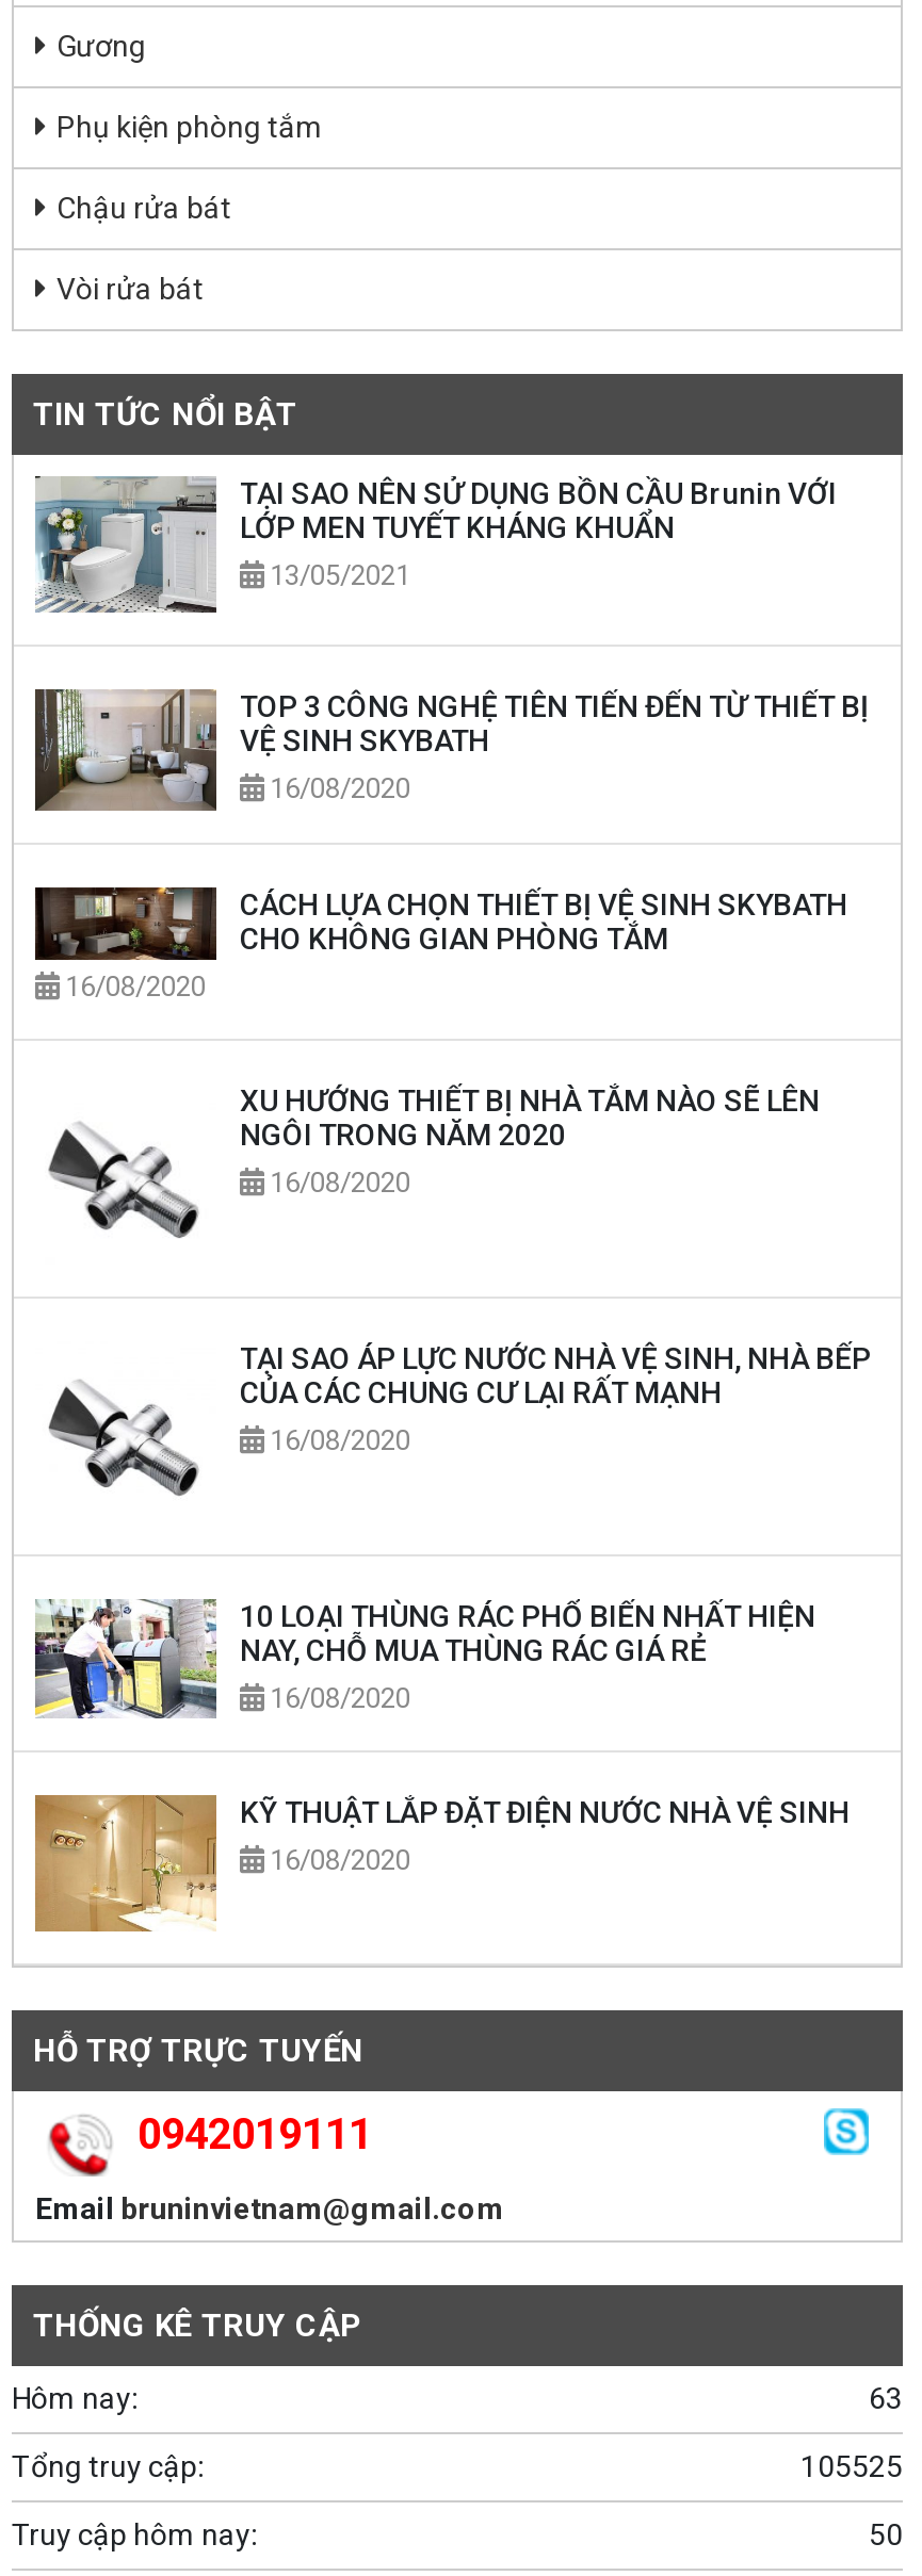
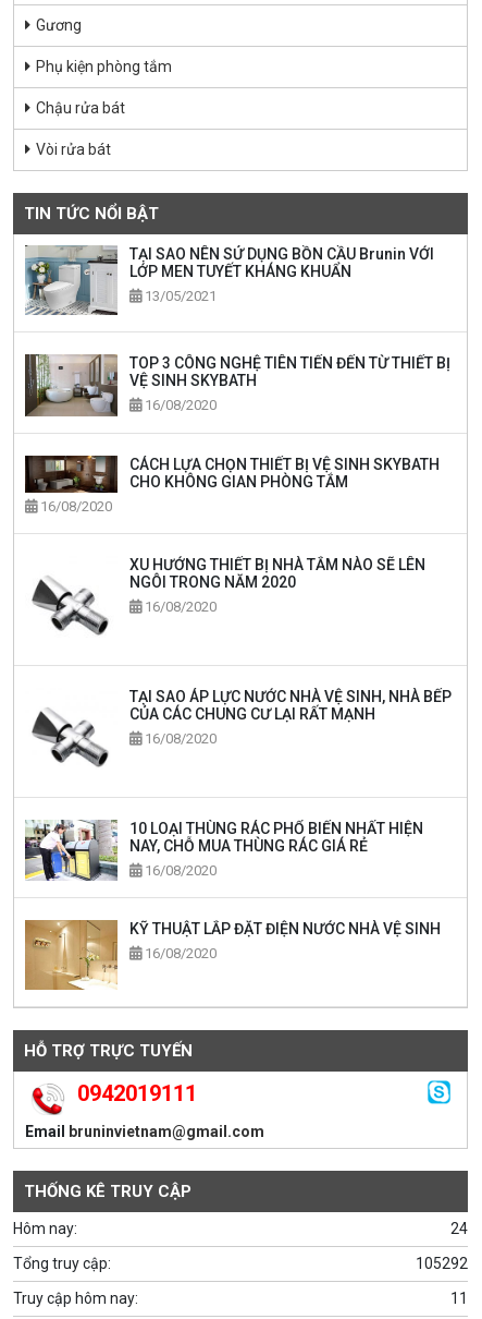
[869,2381,903,2415] 63 -> [450,1220,468,1237] 24
[800,2449,903,2483] 105525 -> [416,1255,468,1272] 105292
[869,2517,903,2551] 50 -> [450,1289,468,1307] 11

